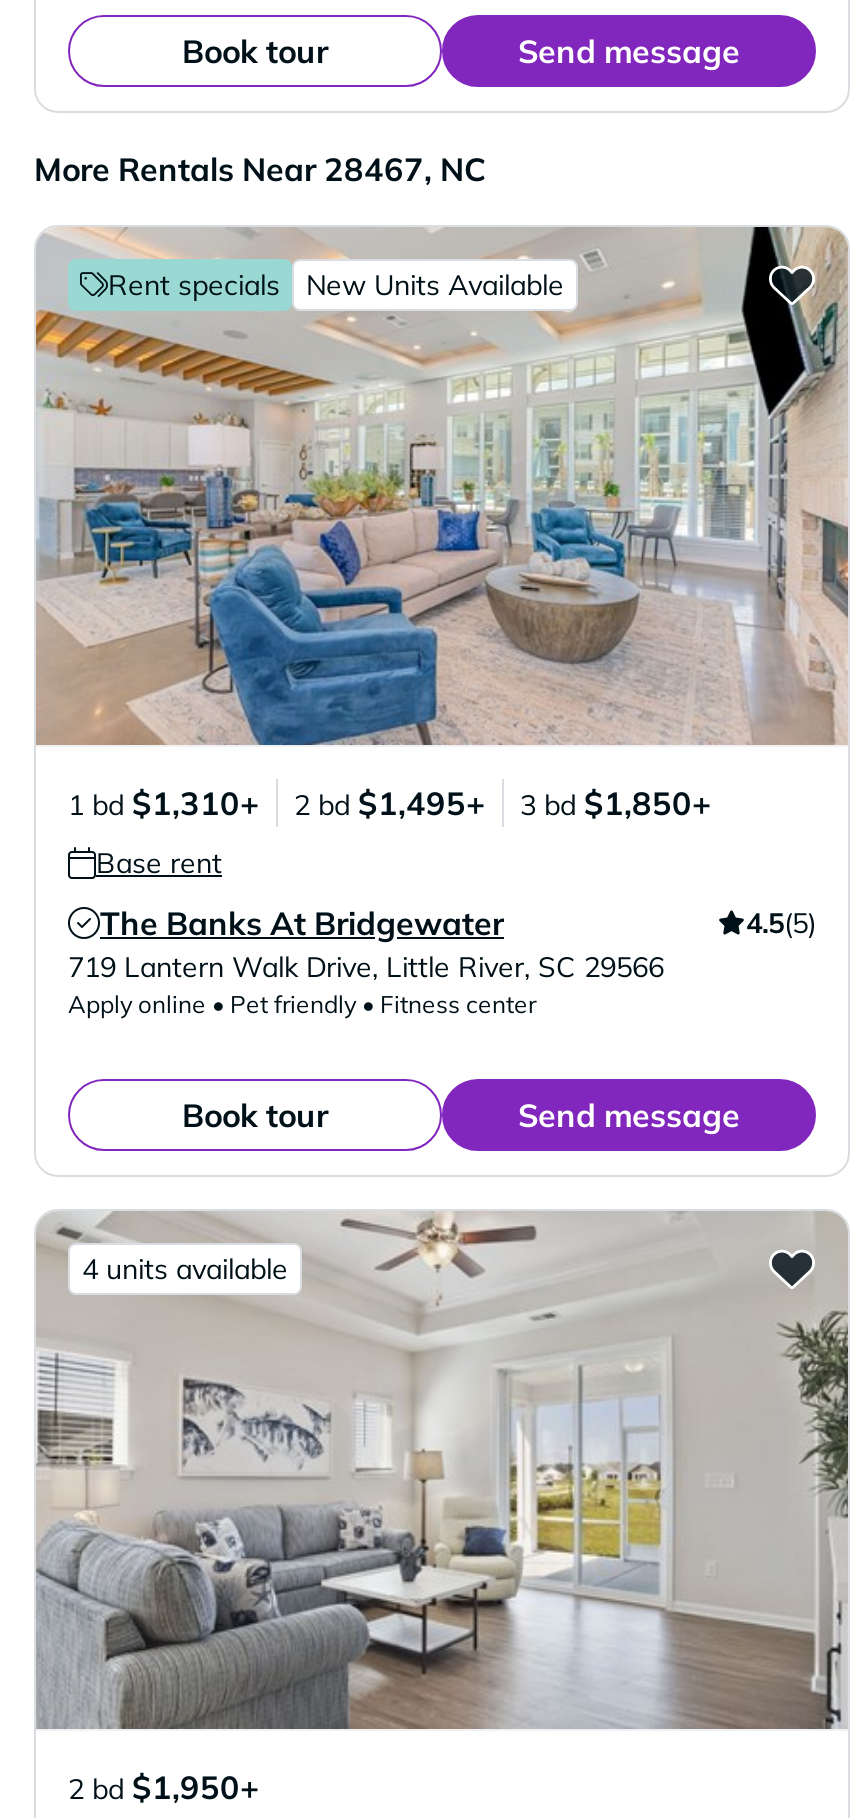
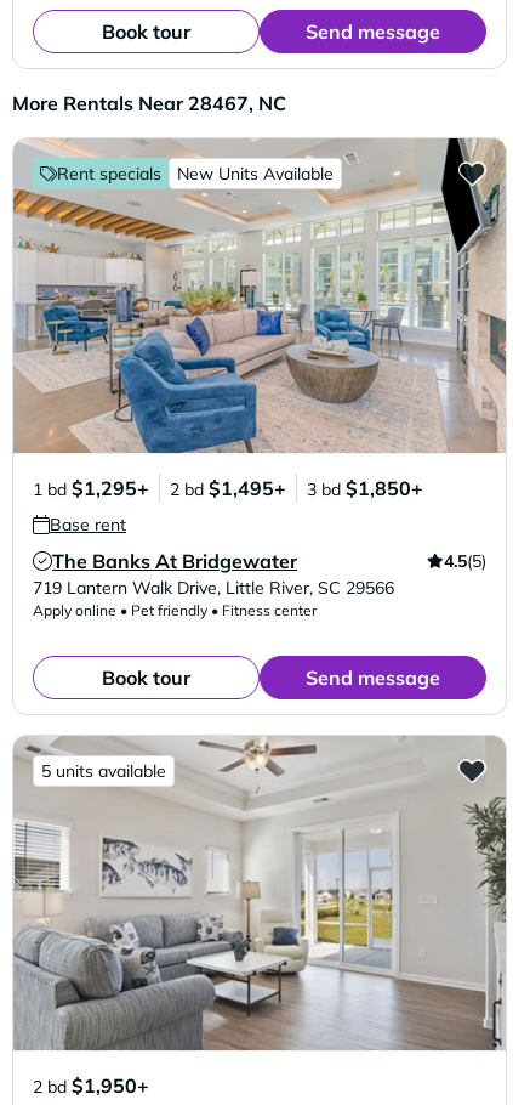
[68,783,712,823] 1 bd $1,310+ 2 bd $1,495+ 3 bd $1,850+ -> [33,476,423,500] 1 bd $1,295+ 2 bd $1,495+ 3 bd $1,850+
[82,1251,288,1287] 4 units available -> [41,760,166,782] 5 units available

